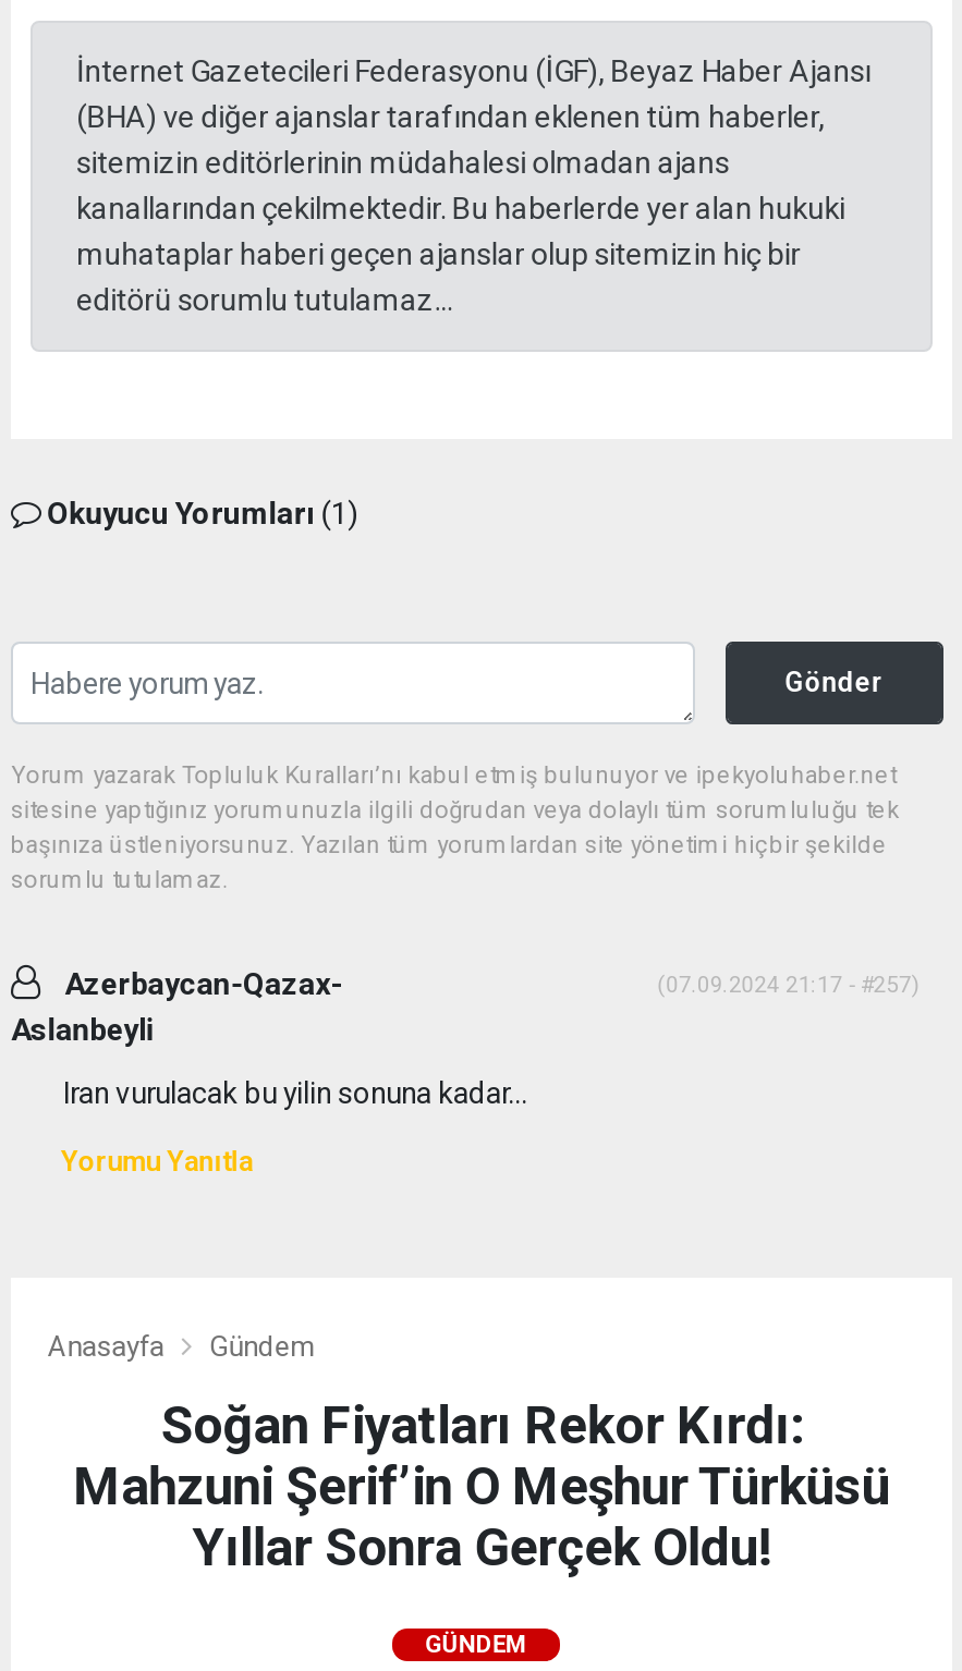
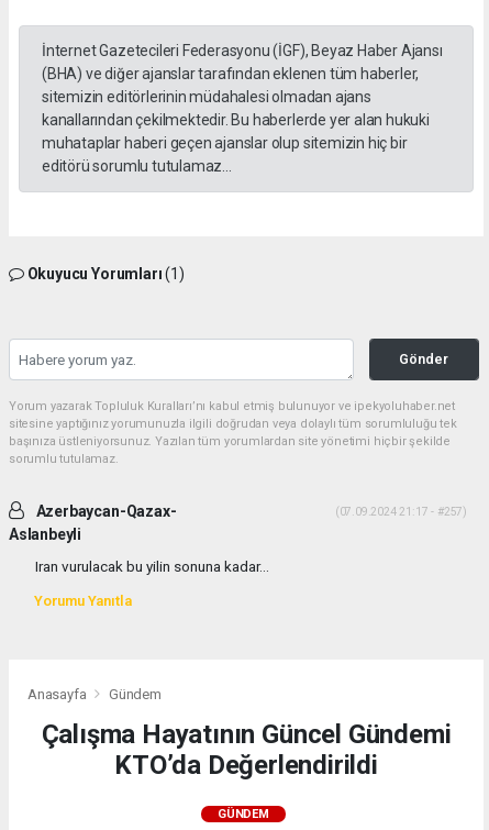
[73,1396,890,1579] Soğan Fiyatları Rekor Kırdı: | Mahzuni Şerif’in O Meşhur Türküsü | Yıllar Sonra Gerçek Oldu! -> [41,719,451,781] Çalışma Hayatının Güncel Gündemi | KTO’da Değerlendirildi

